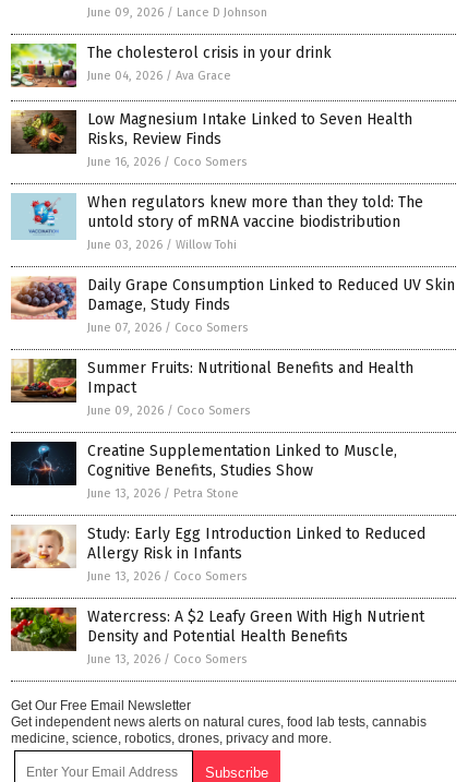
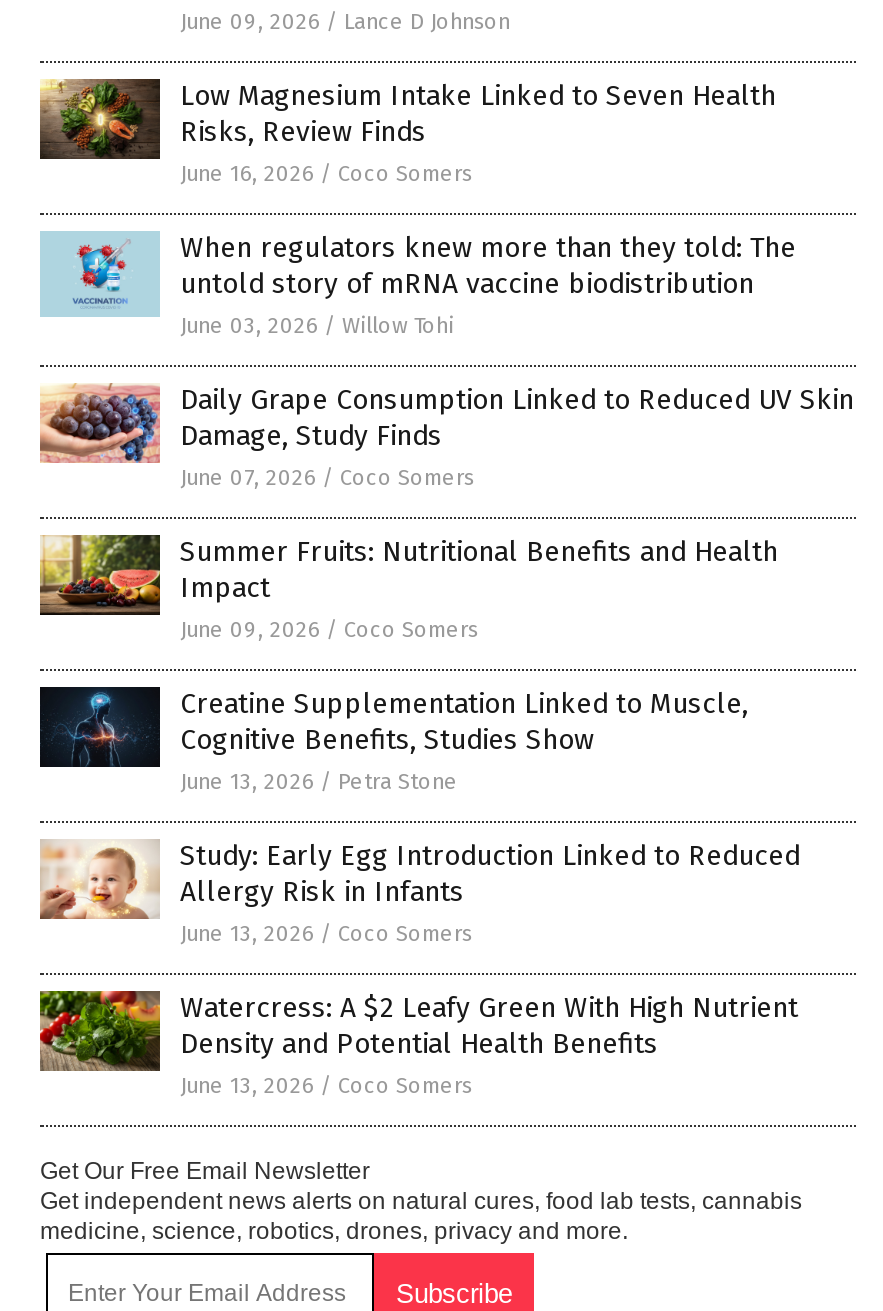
[10,43,332,88] [image] | The cholesterol crisis in your drink | June 04, 2026 / Ava Grace -> none

